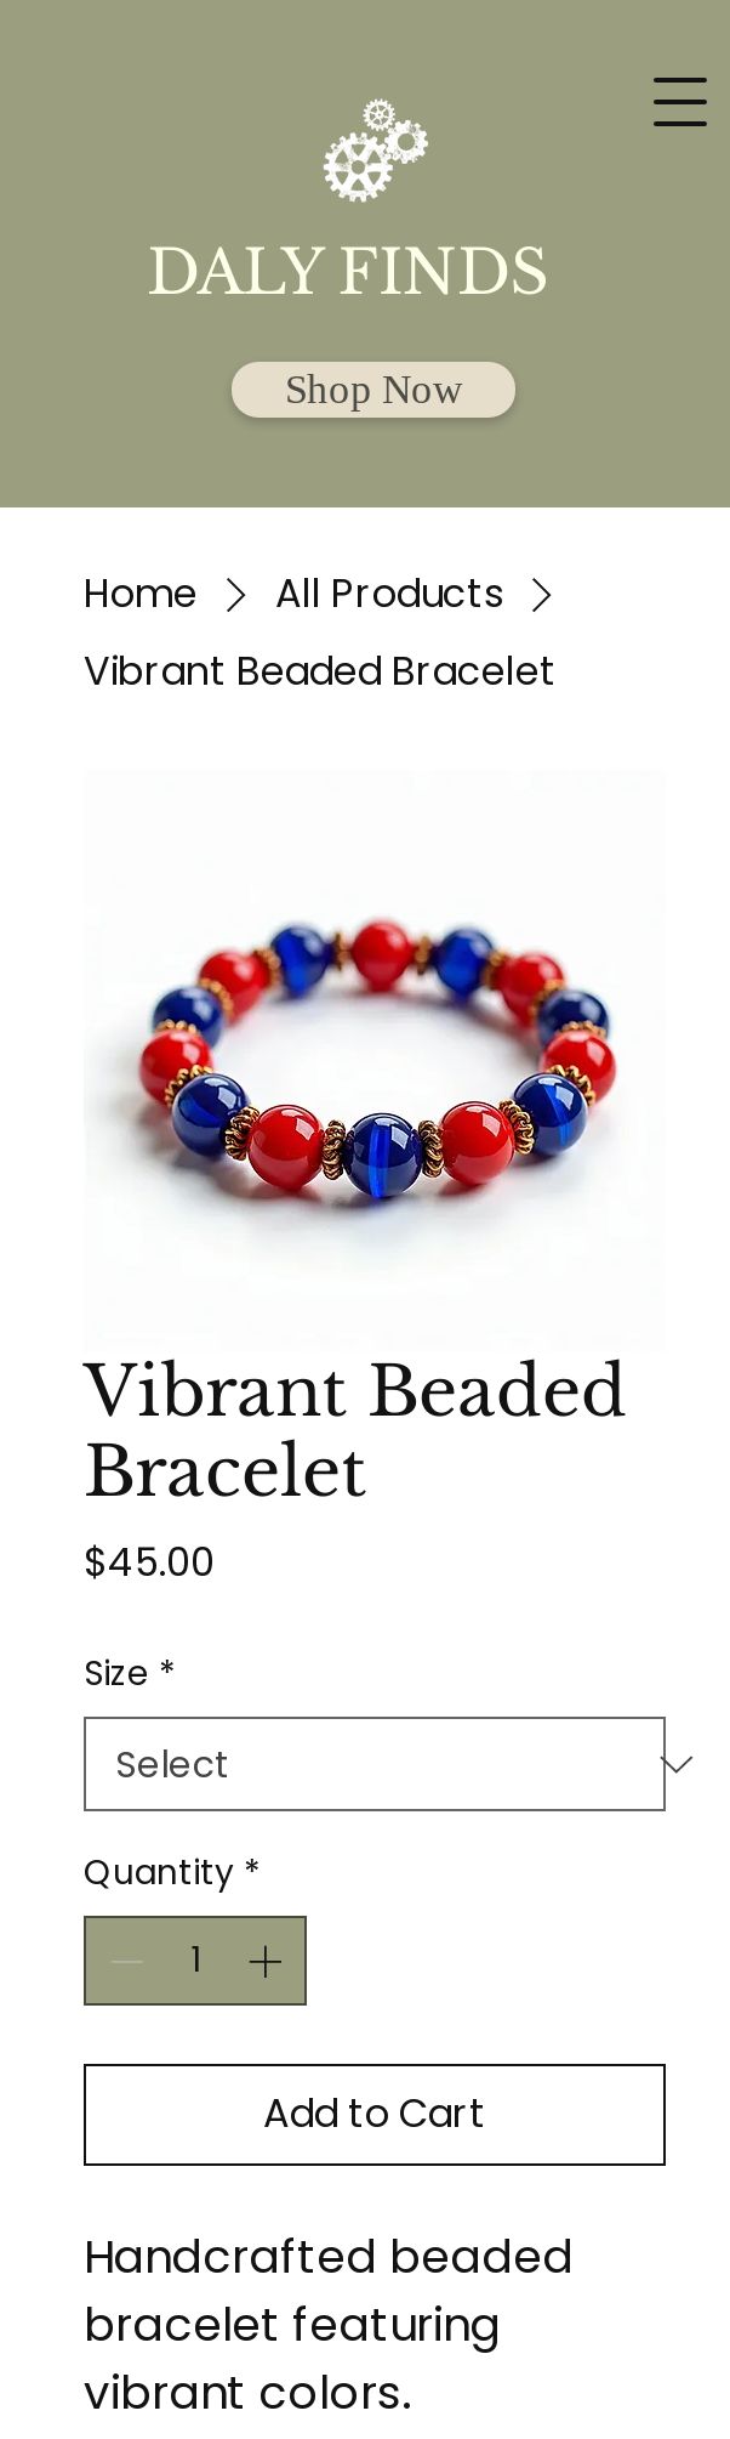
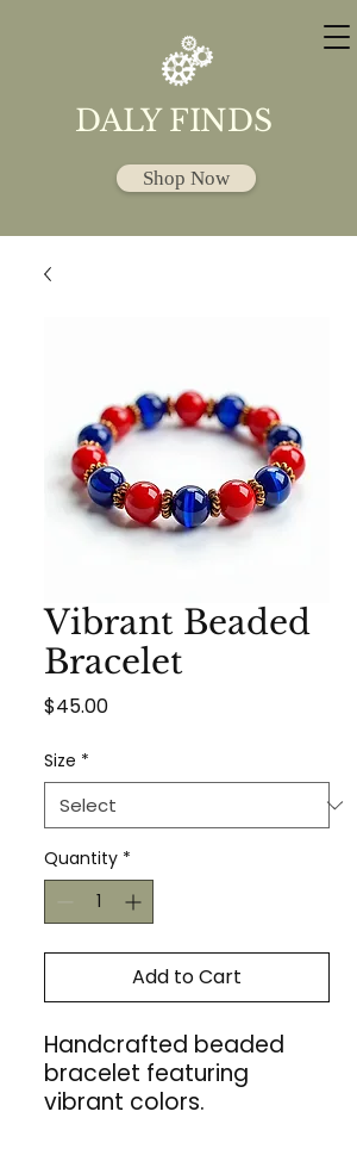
[84,566,557,699] Home | All Products | Vibrant Beaded Bracelet -> none

